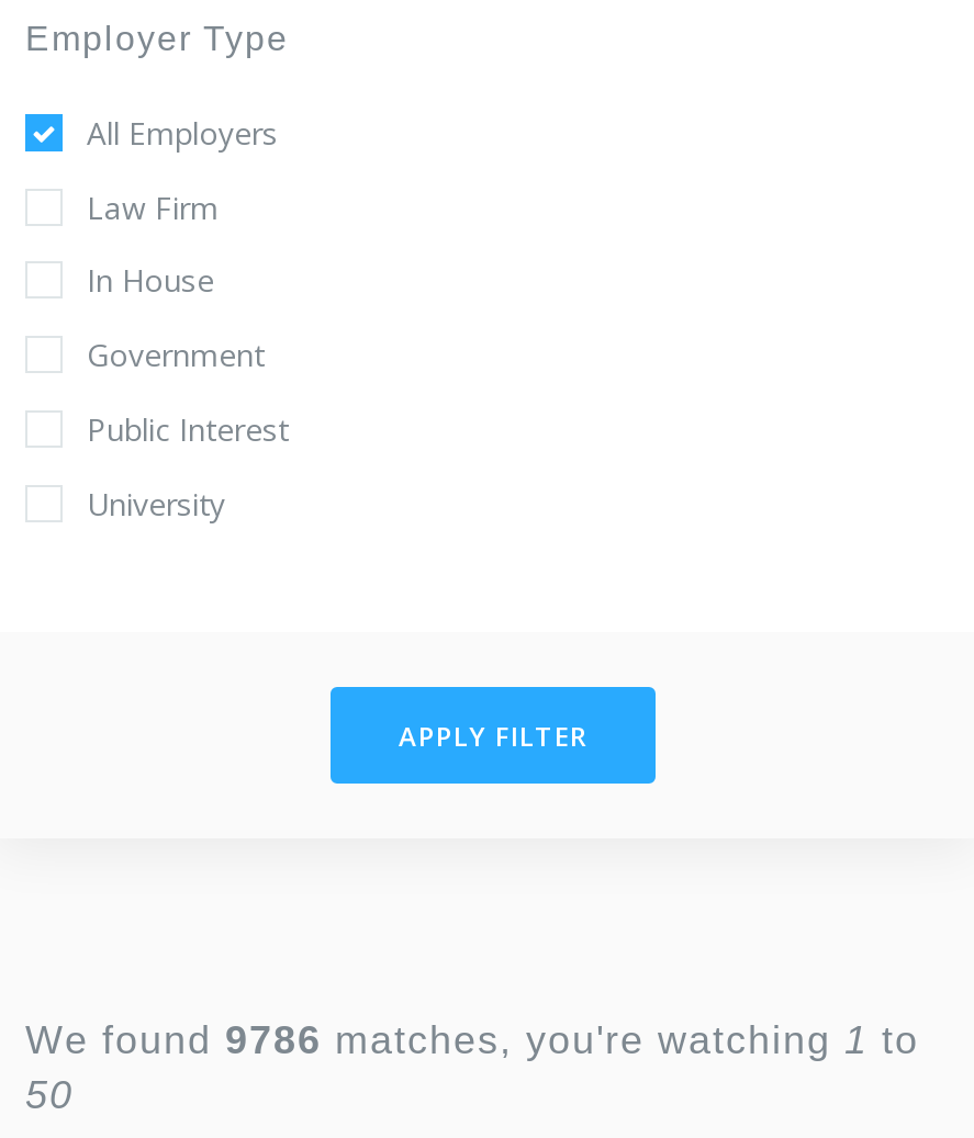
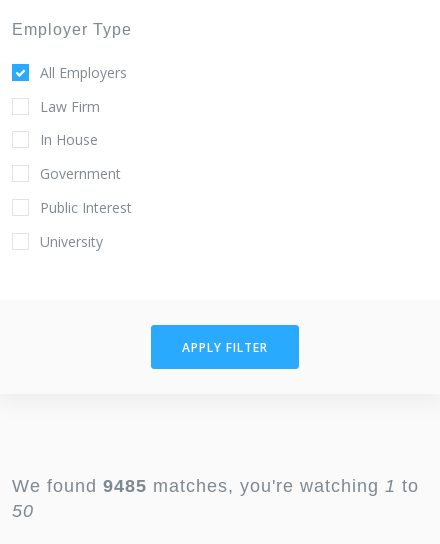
[25,1017,919,1061] We found 9786 matches, you're watching 1 to -> [12,475,419,495] We found 9485 matches, you're watching 1 to

